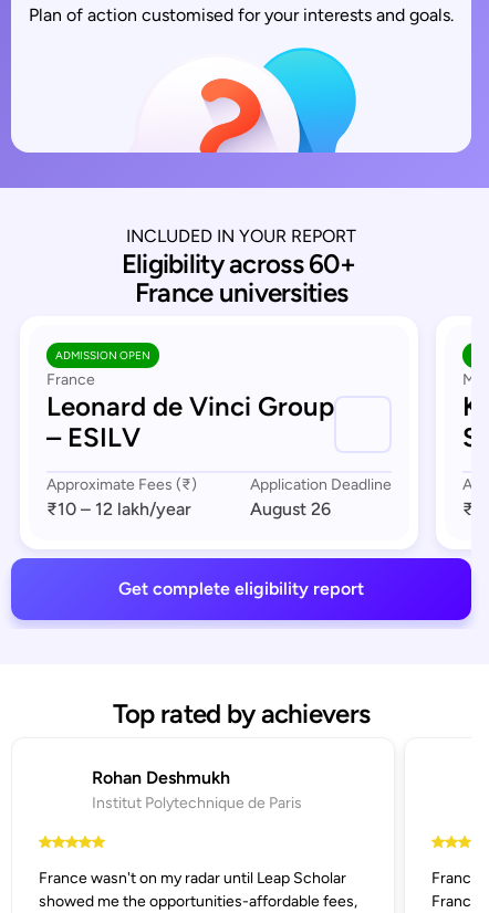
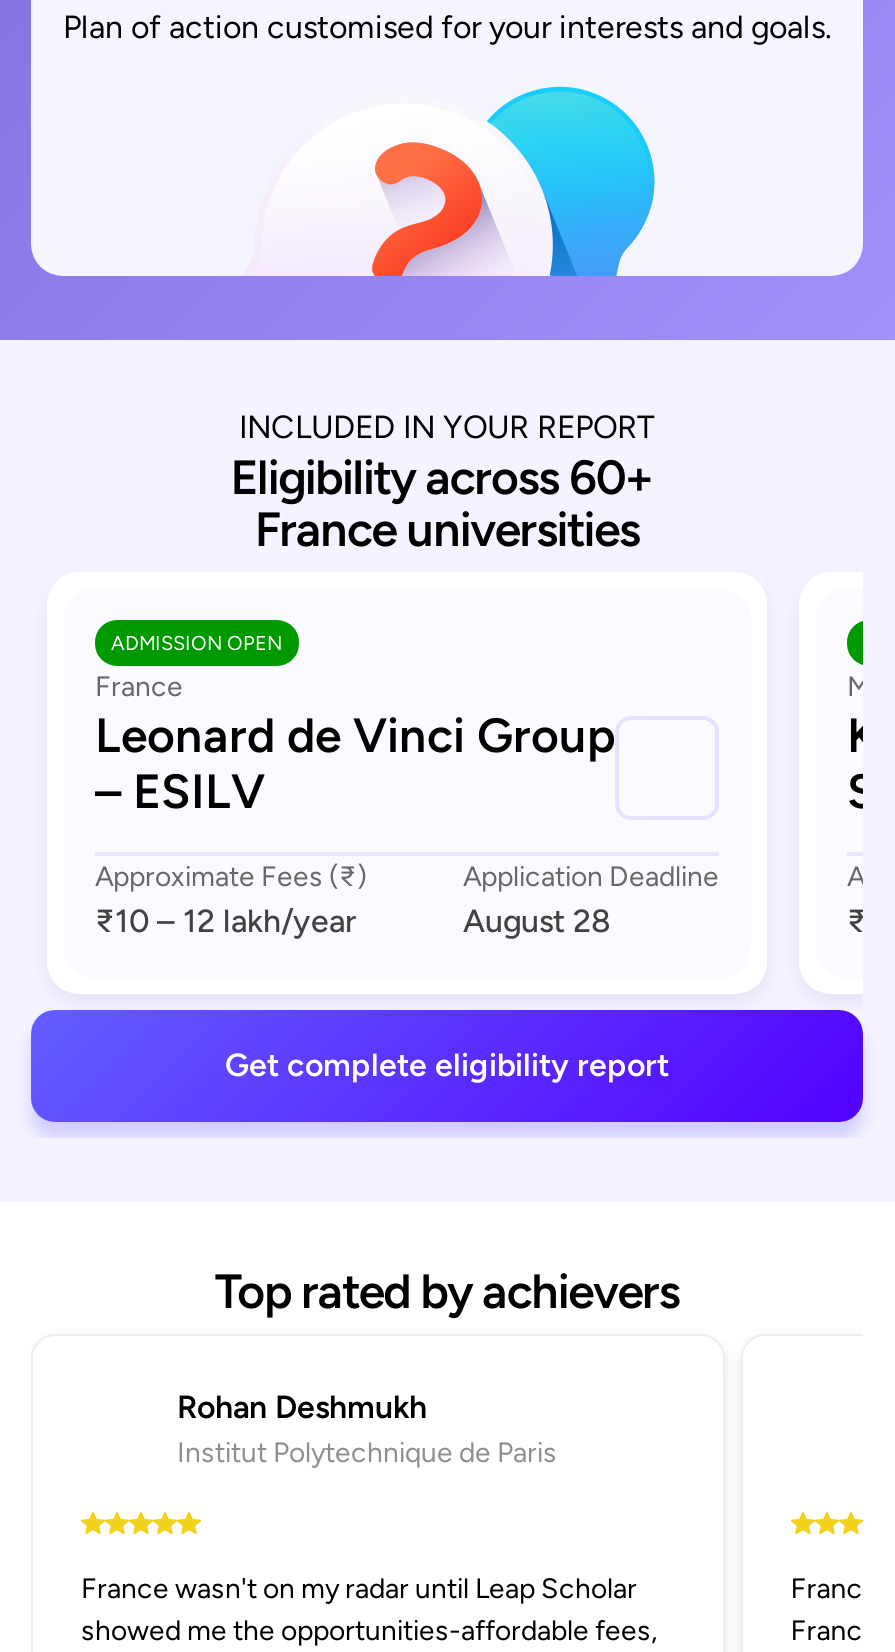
[250,499,331,520] August 26 -> [463,902,611,940] August 28

